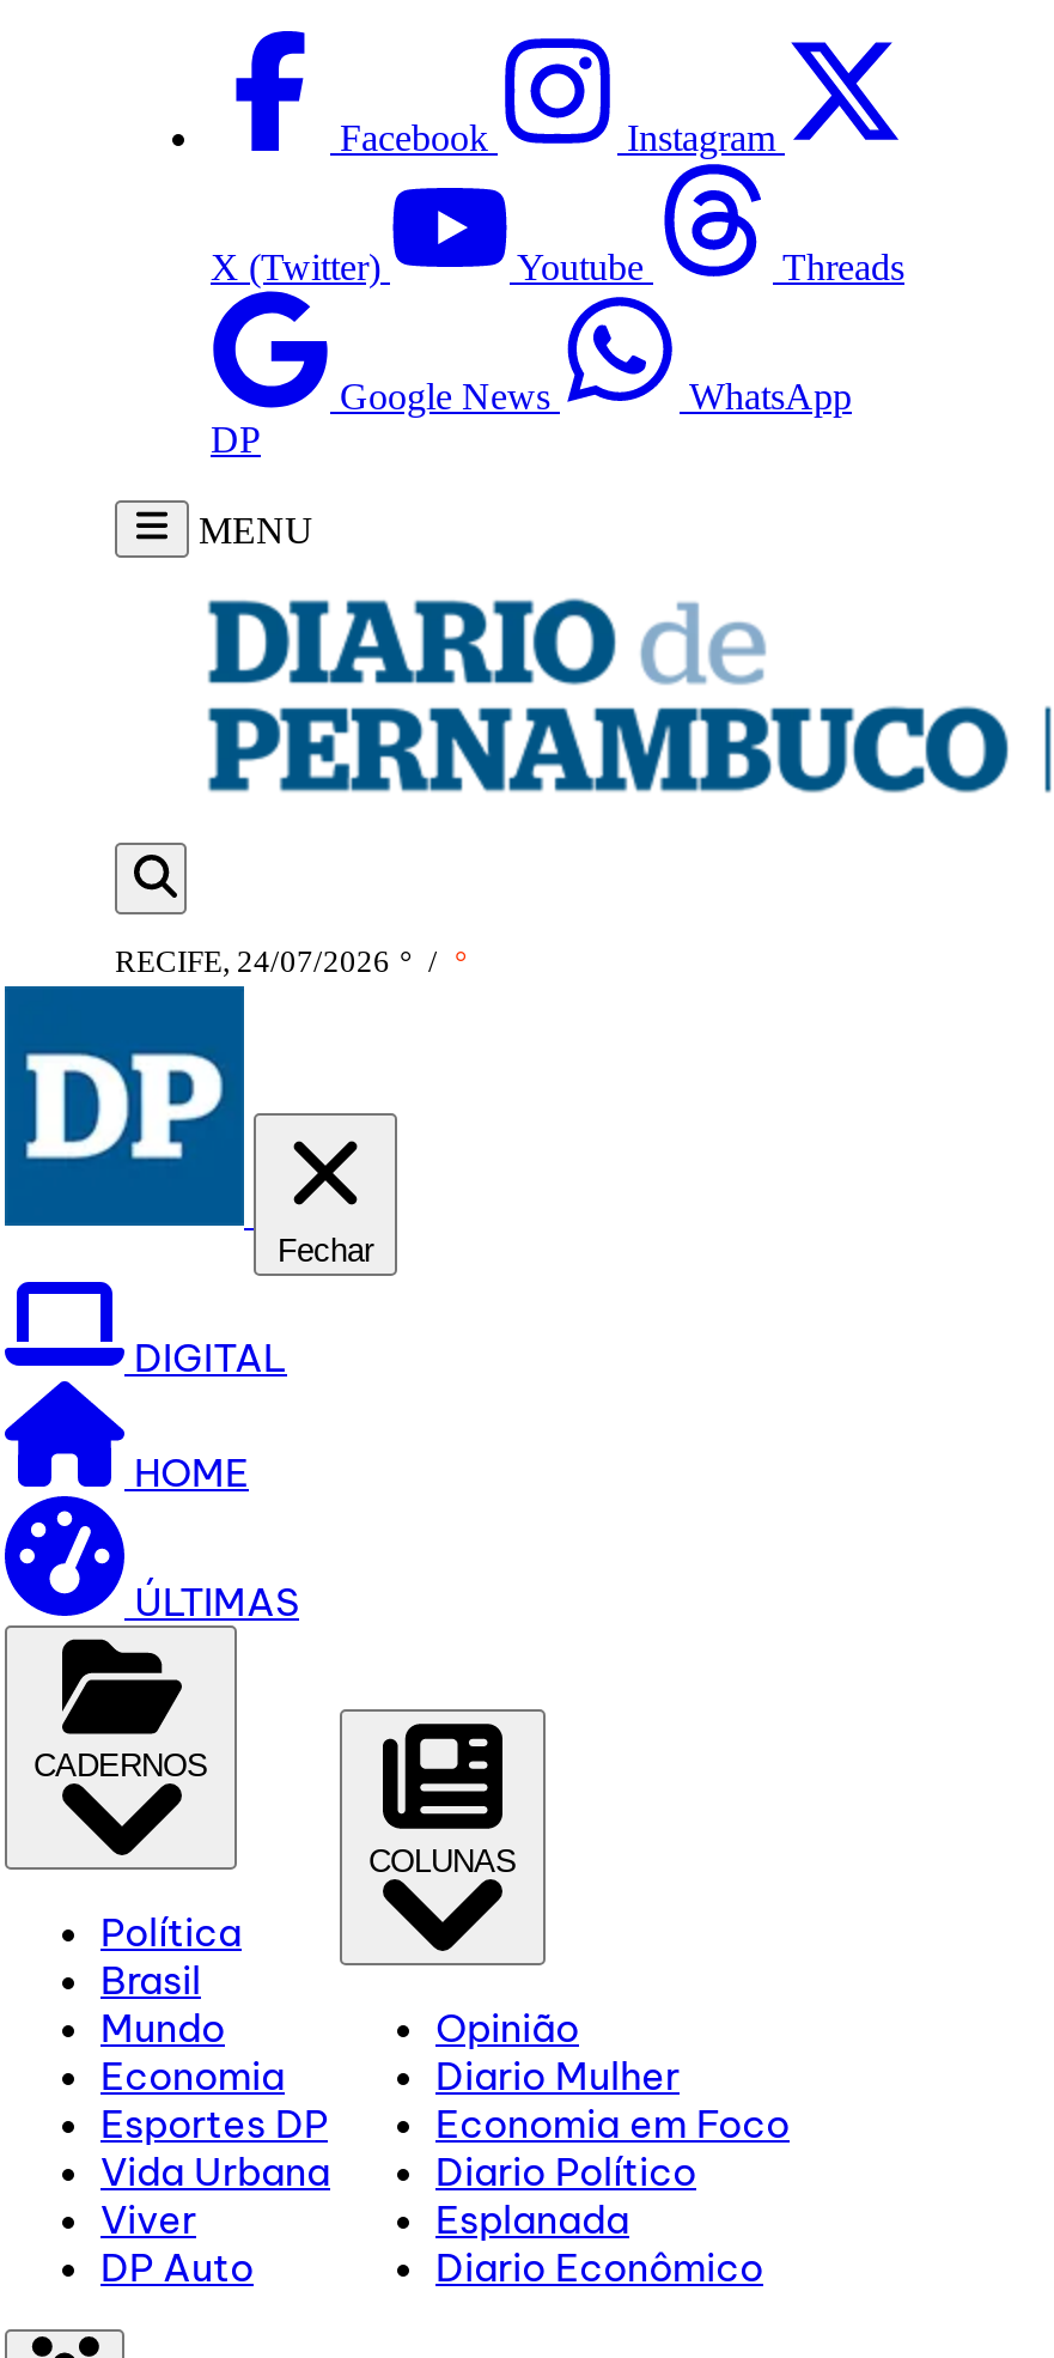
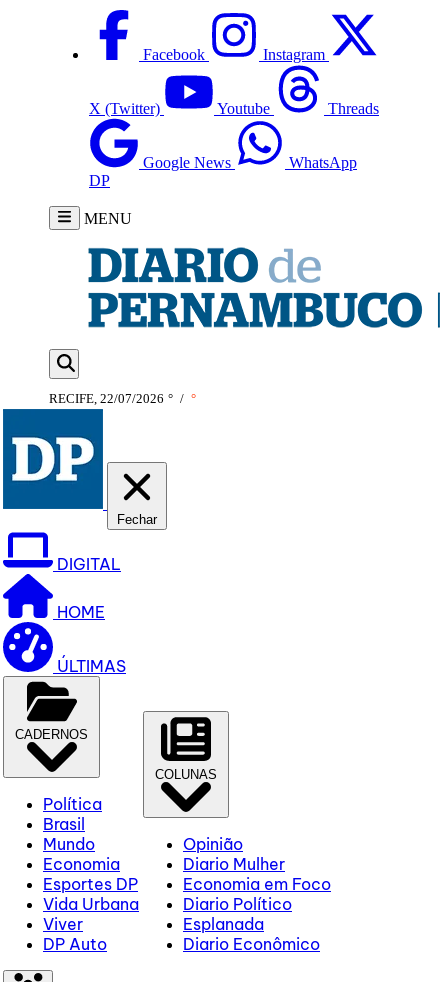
[115,943,467,979] RECIFE, 24/07/2026 ° / ° -> [49,391,196,406] RECIFE, 22/07/2026 ° / °

